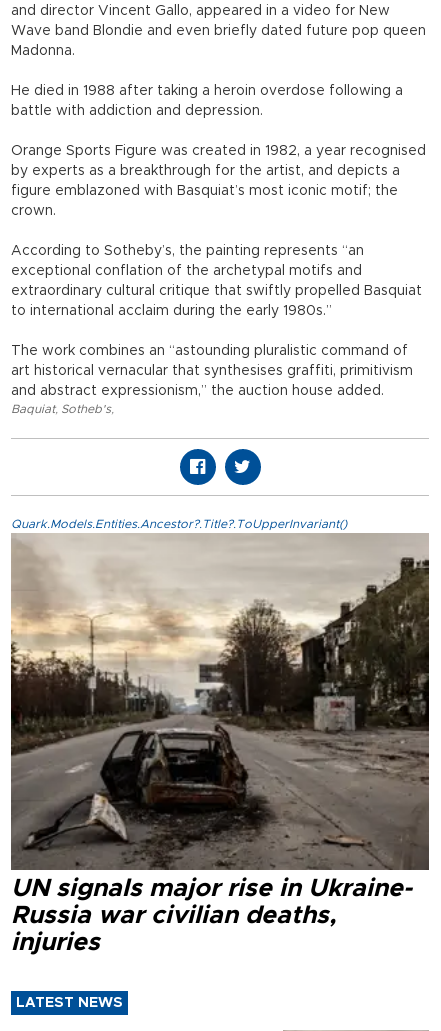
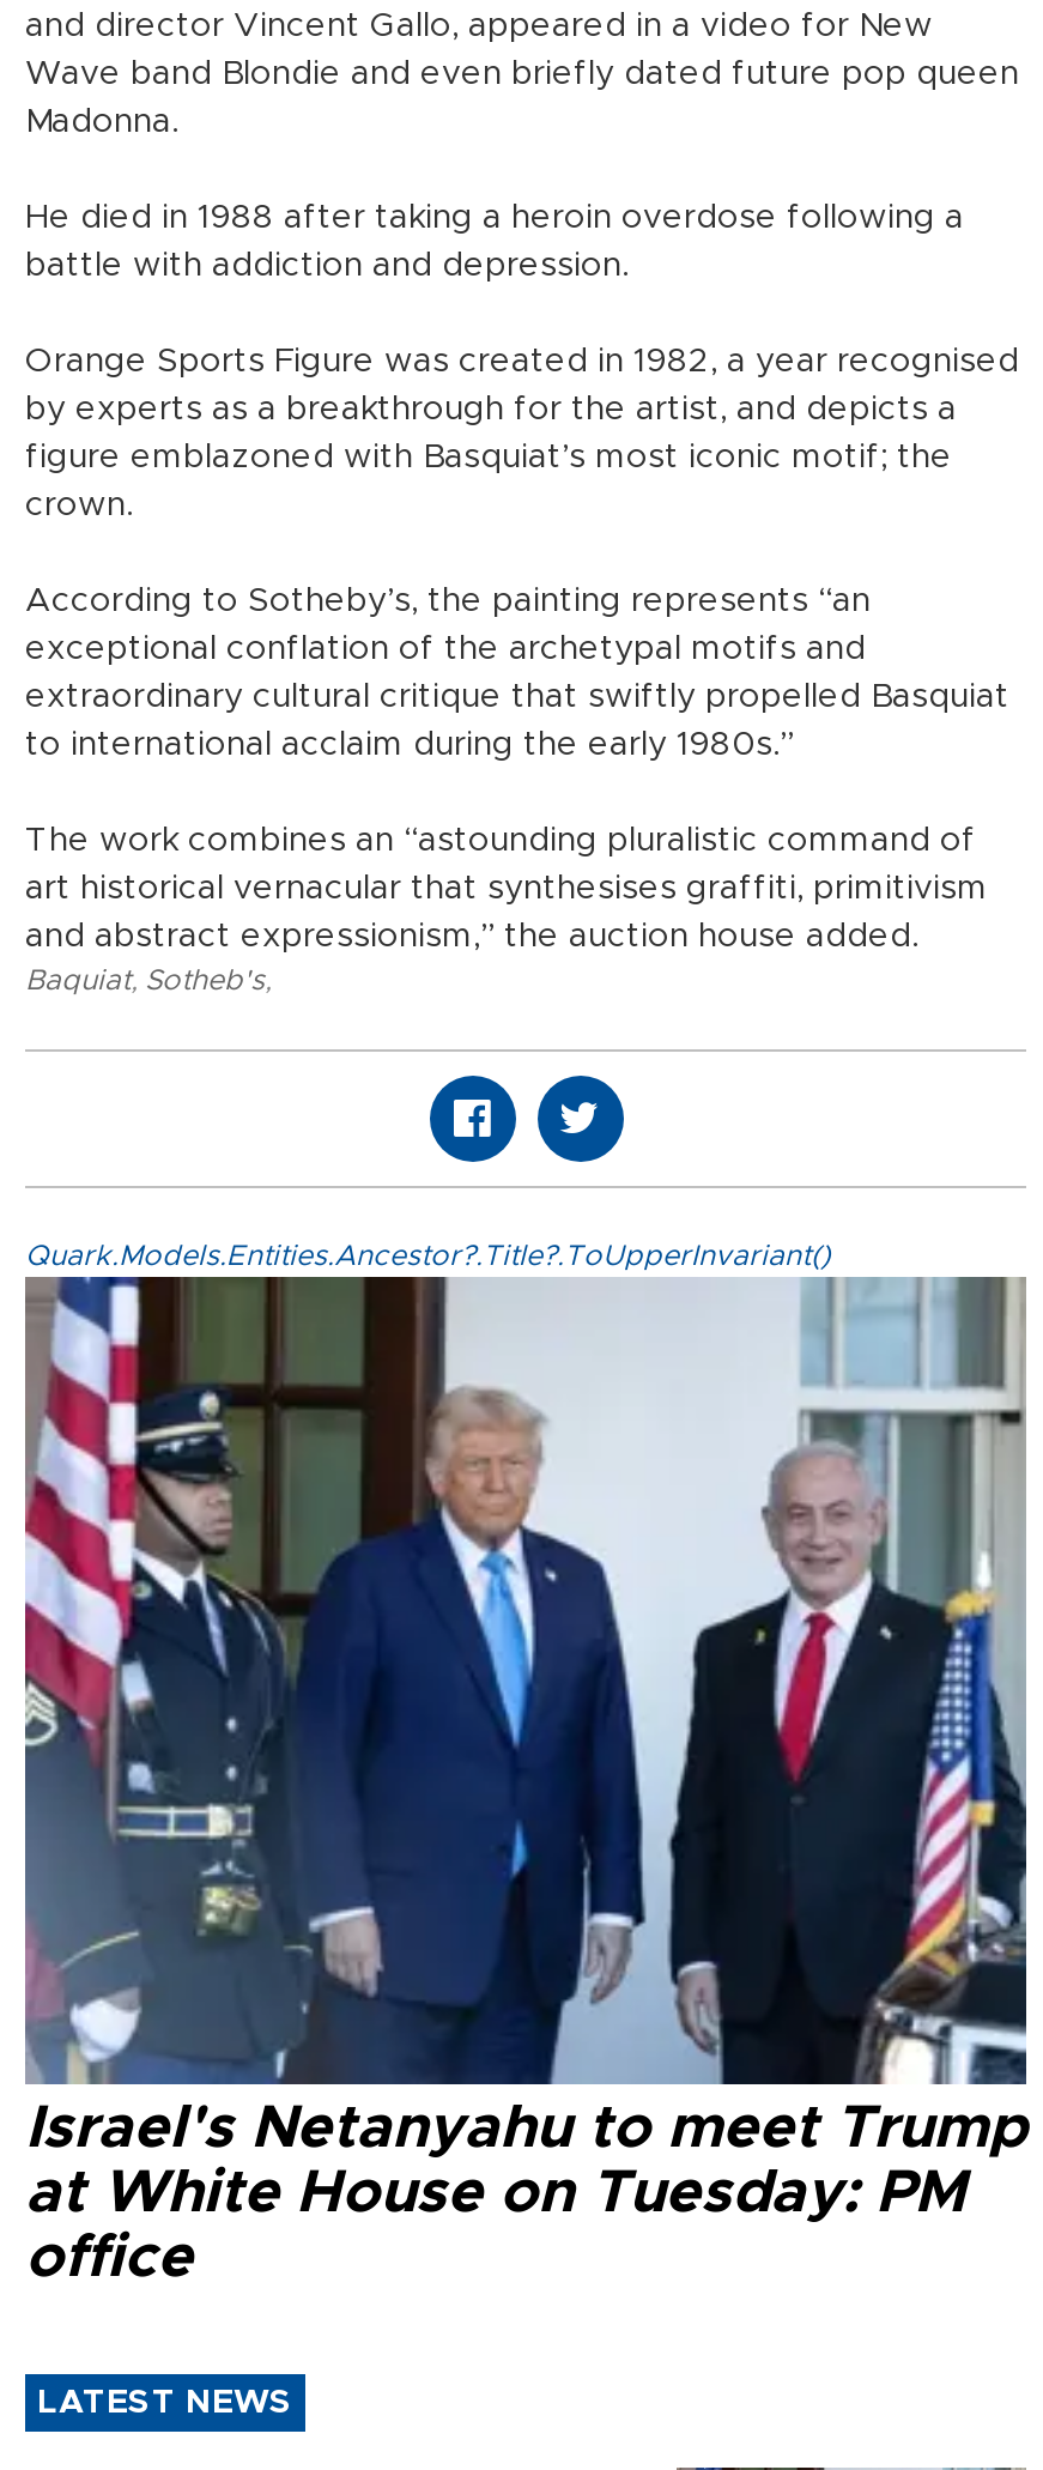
[10,533,430,955] [image] | UN signals major rise in Ukraine- | Russia war civilian deaths, | injuries -> [23,1277,1026,2289] [image] | Israel's Netanyahu to meet Trump | at White House on Tuesday: PM | office

